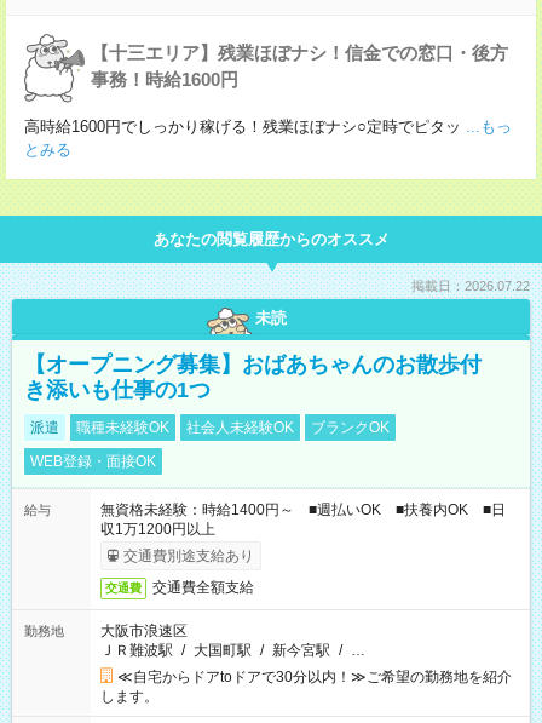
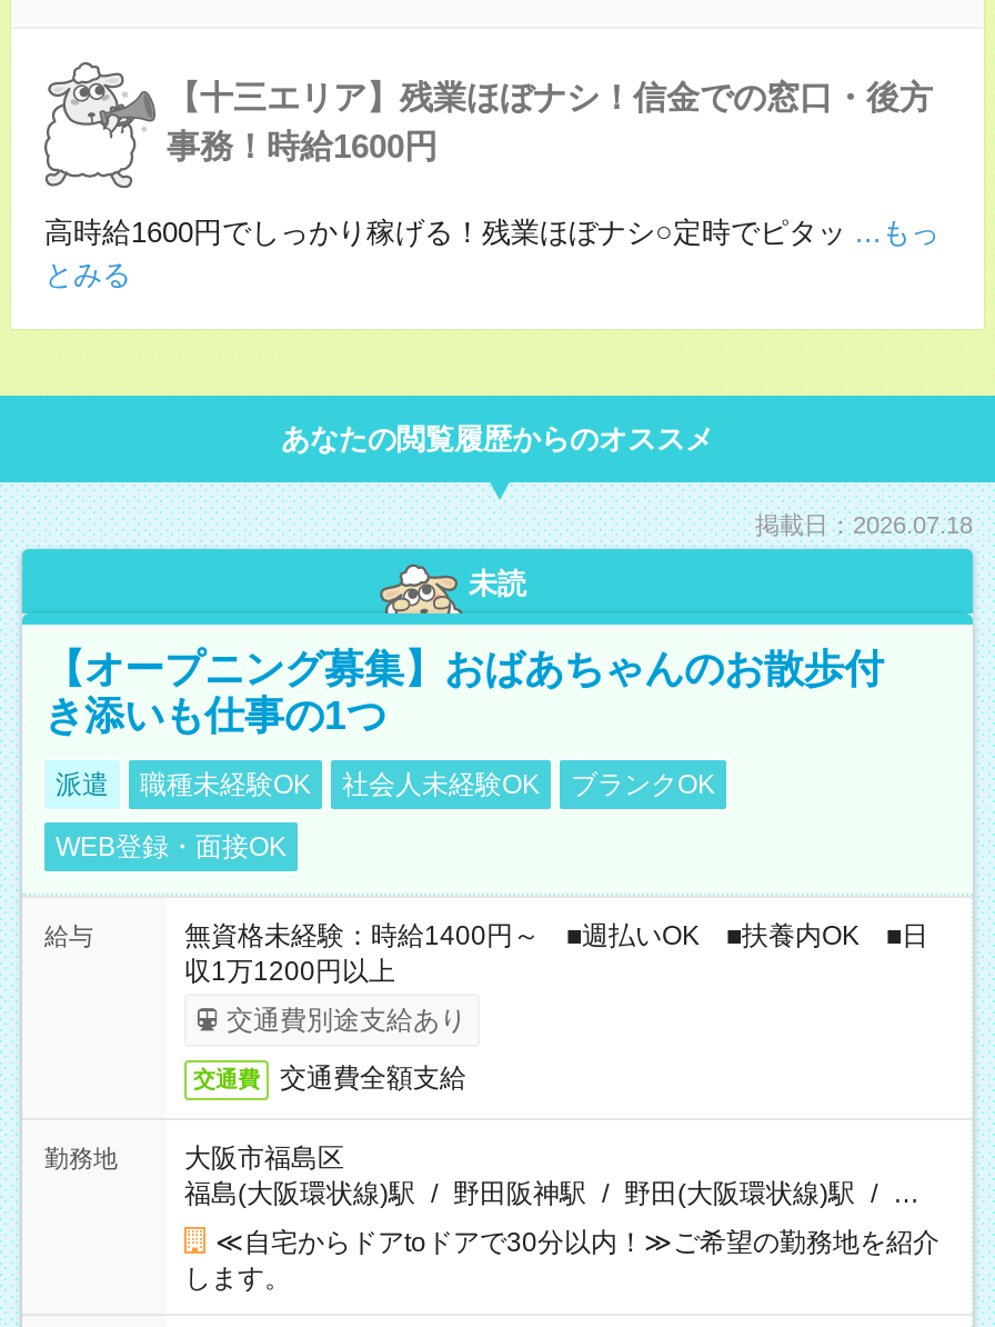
[411,279,530,293] 掲載日：2026.07.22 -> [755,511,973,538] 掲載日：2026.07.18
[100,622,365,659] 大阪市浪速区 | ＪＲ難波駅 / 大国町駅 / 新今宮駅 / … -> [184,1143,919,1209] 大阪市福島区 | 福島(大阪環状線)駅 / 野田阪神駅 / 野田(大阪環状線)駅 / …

